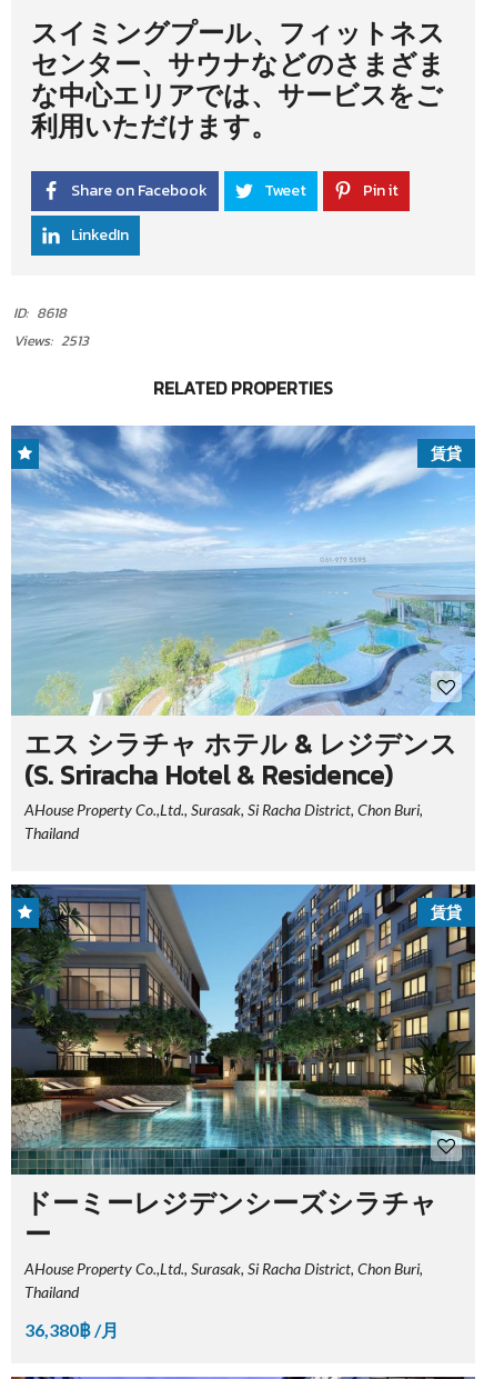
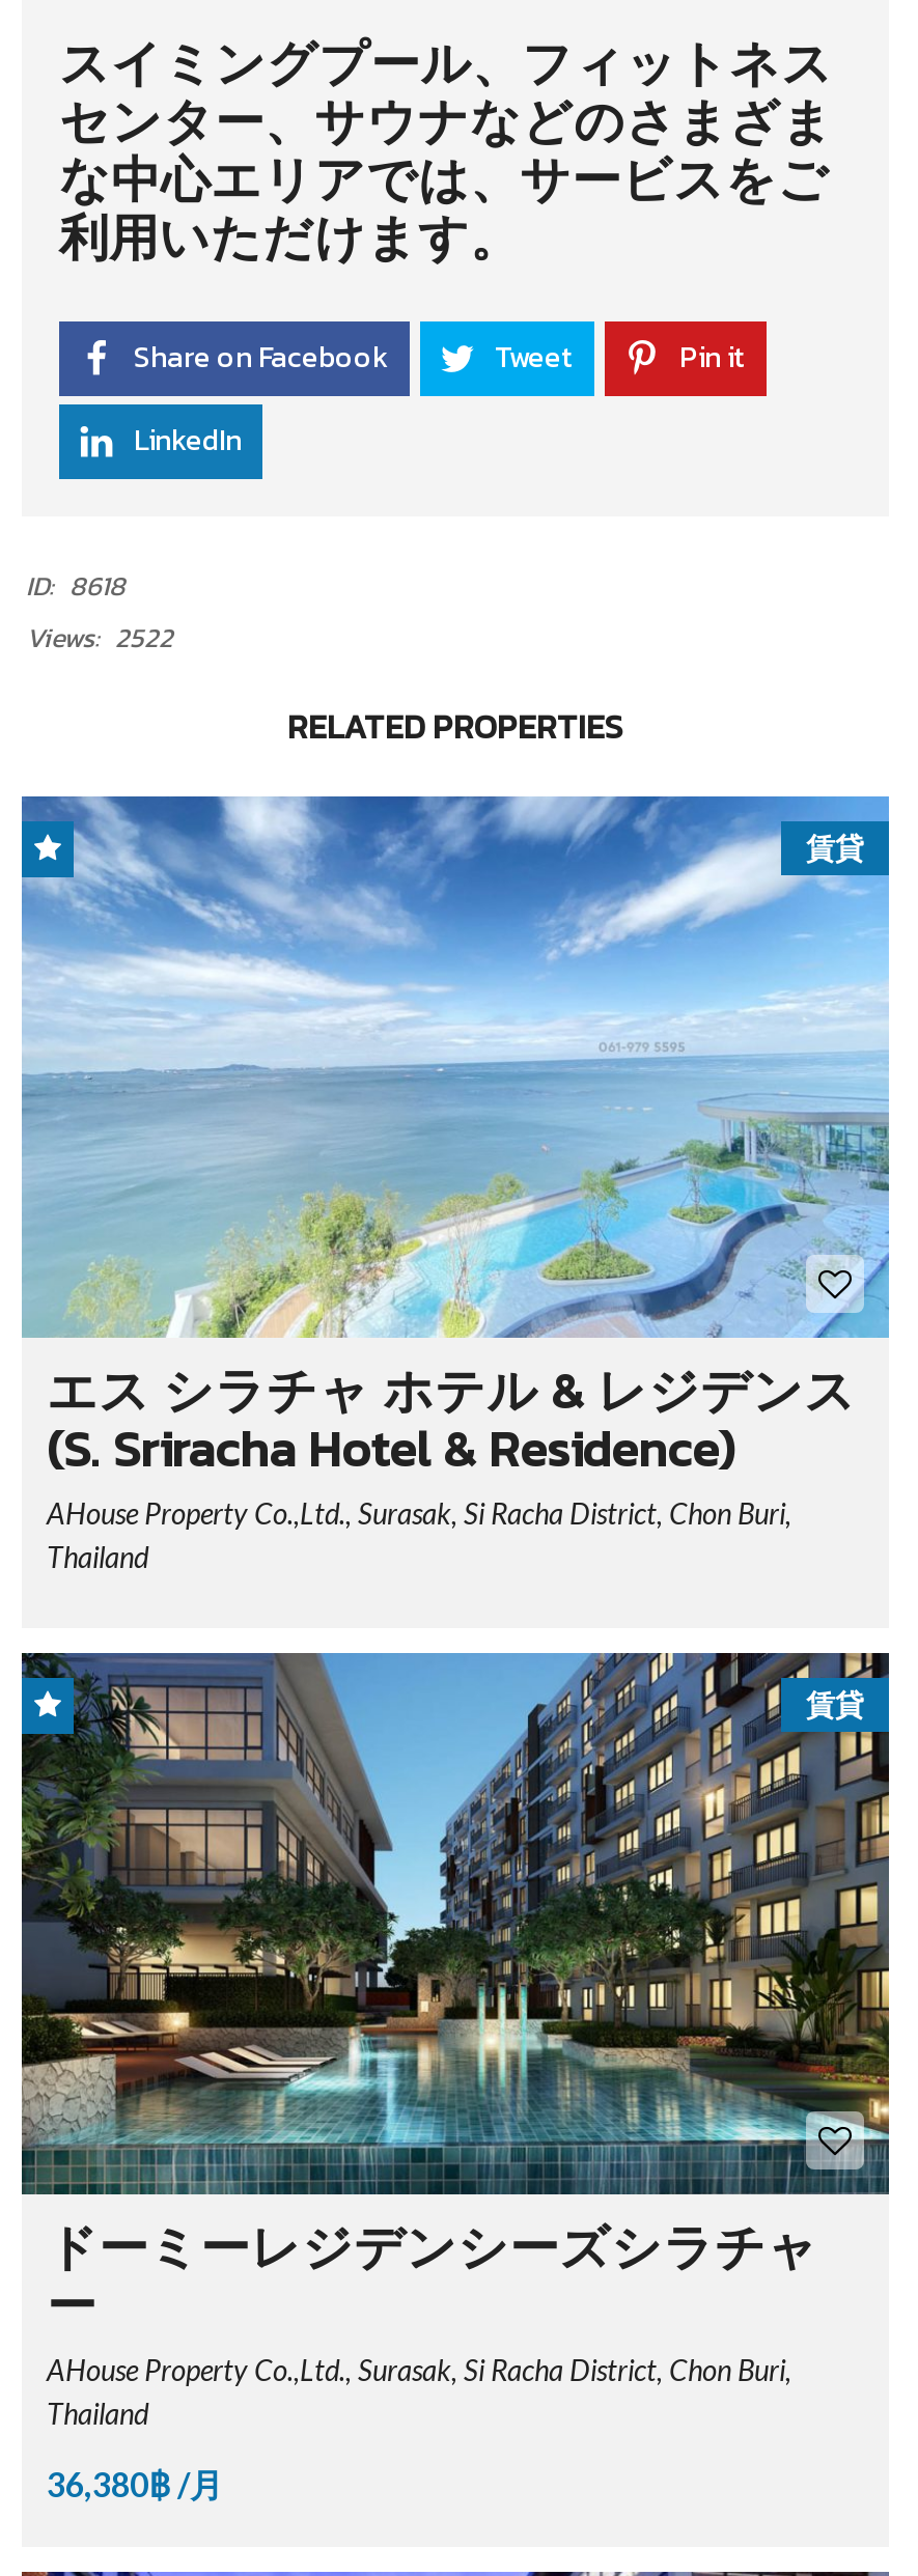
[13,330,89,351] Views: 2513 -> [26,617,173,657] Views: 2522

